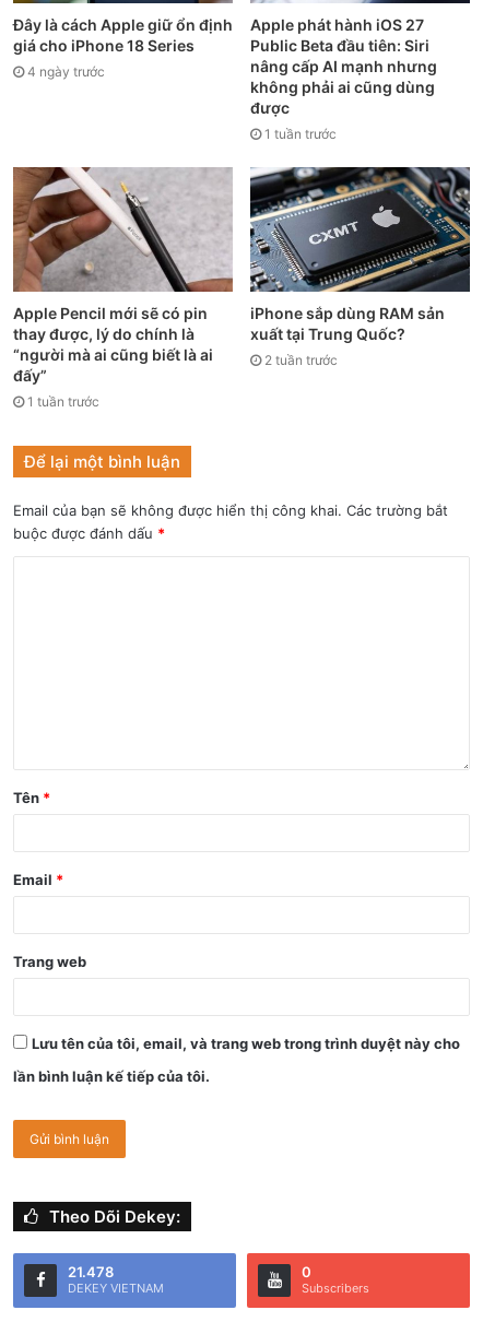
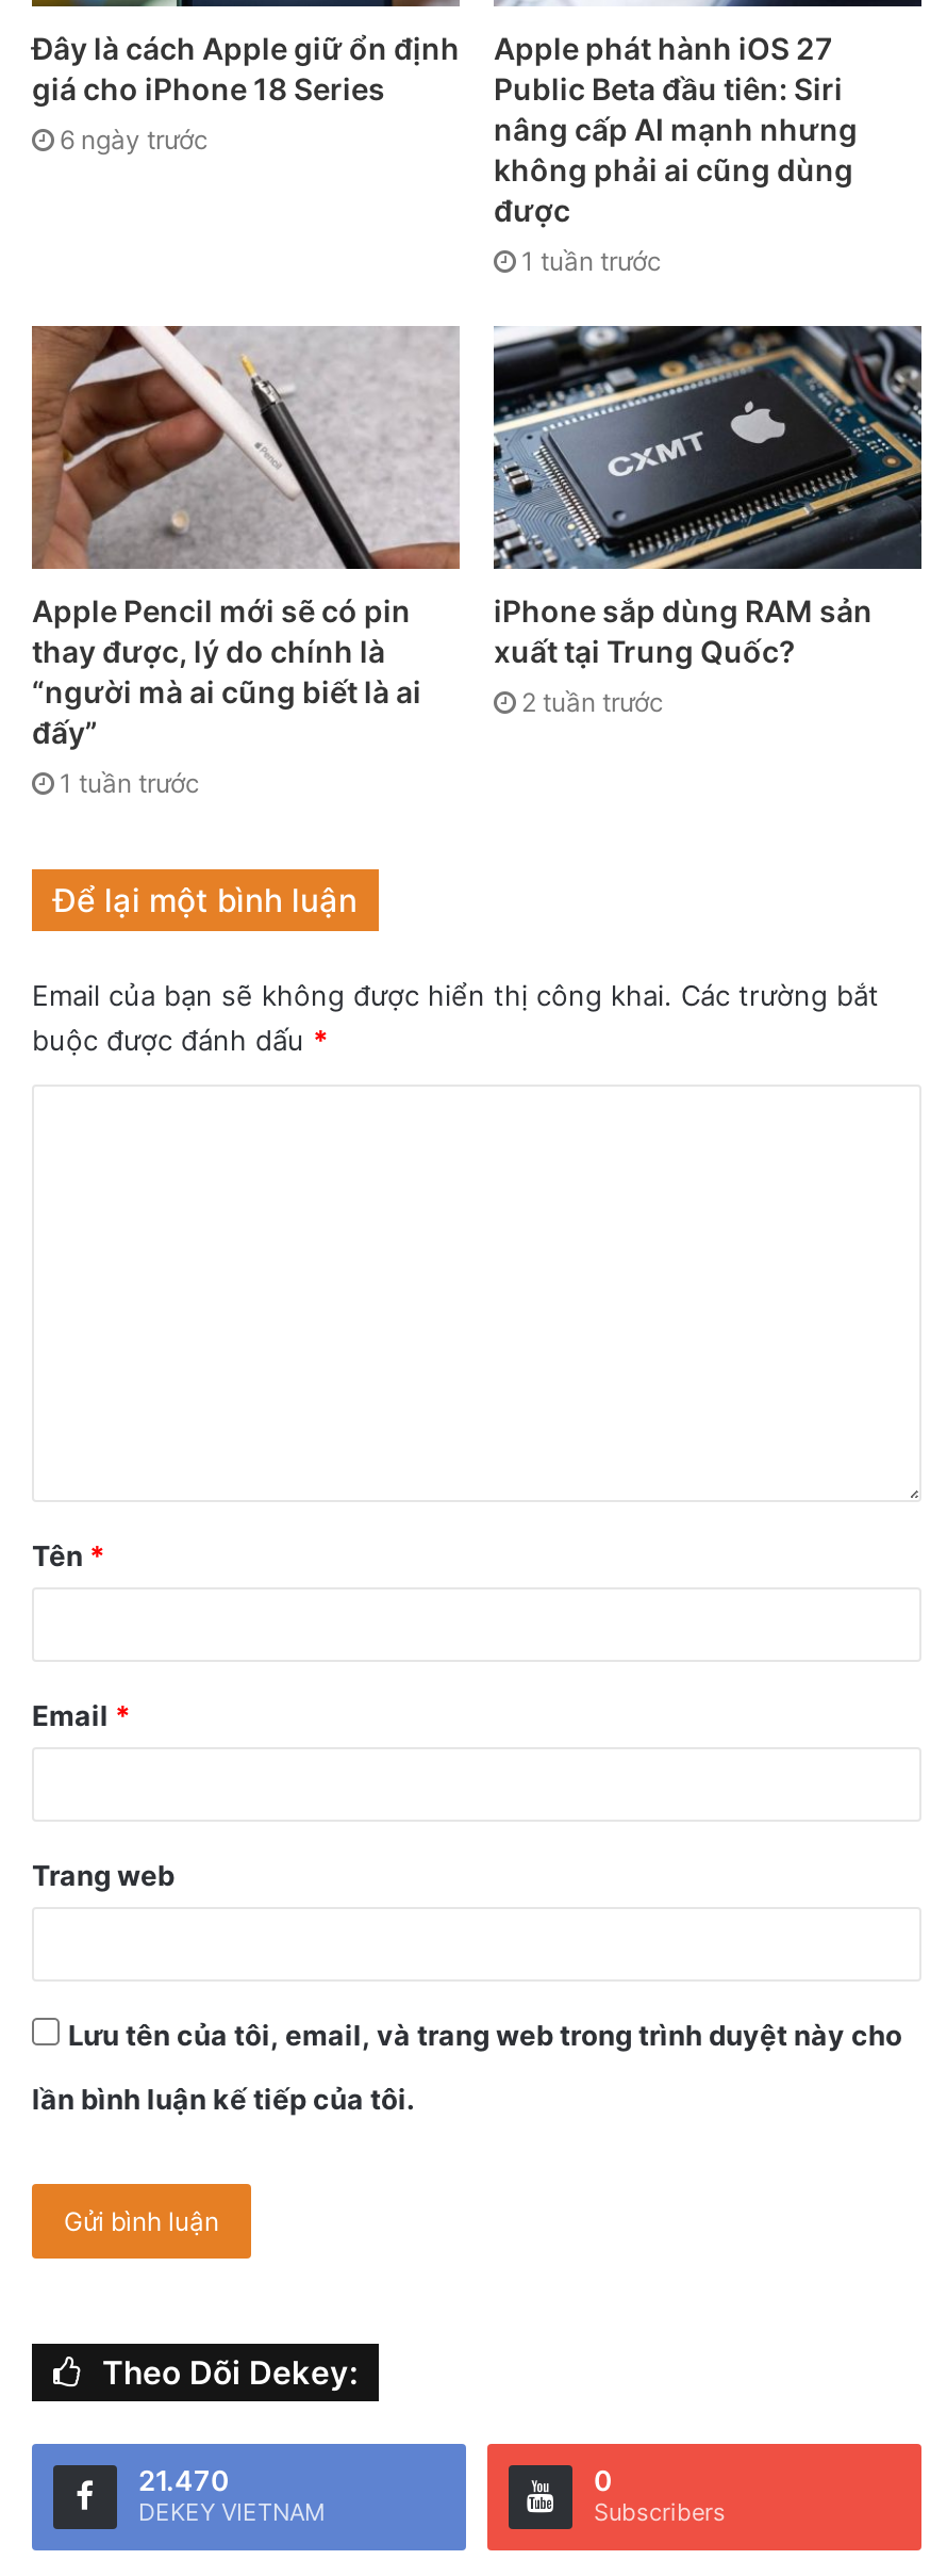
[27,64,105,80] 4 ngày trước -> [60,123,209,155] 6 ngày trước
[68,1263,114,1280] 21.478 -> [138,2463,230,2497] 21.470

